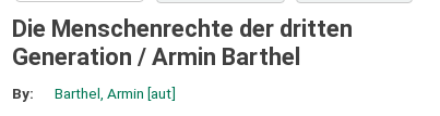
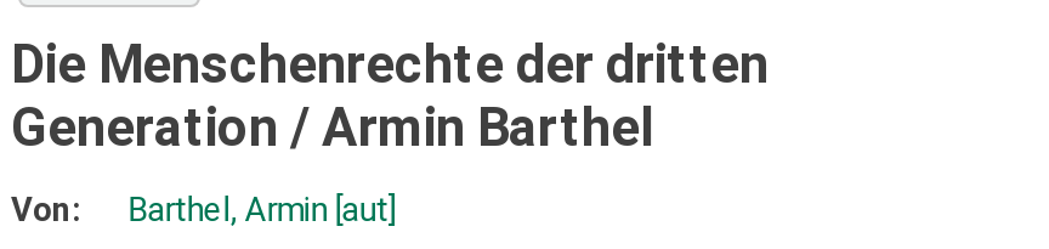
[12,84,34,101] By: -> [11,189,81,227] Von:

